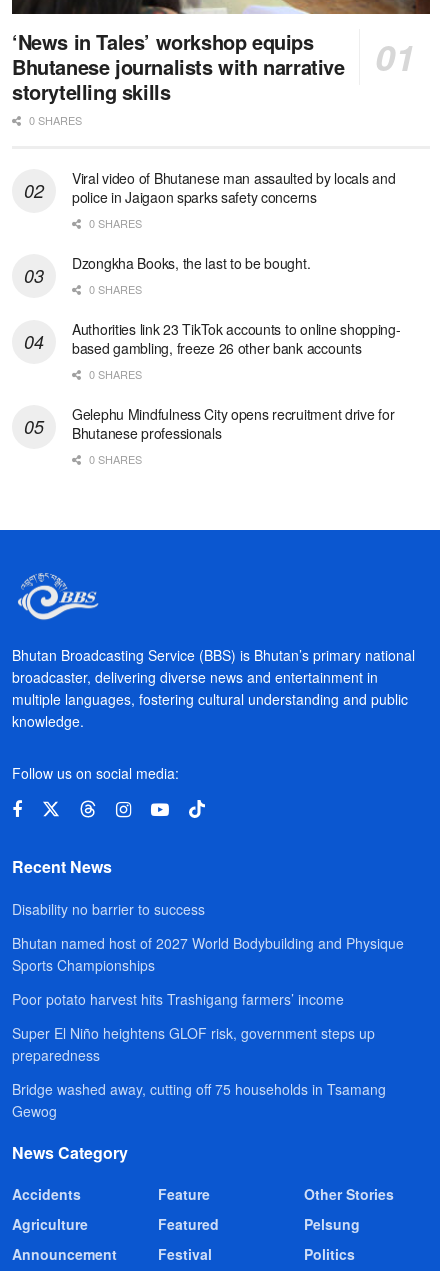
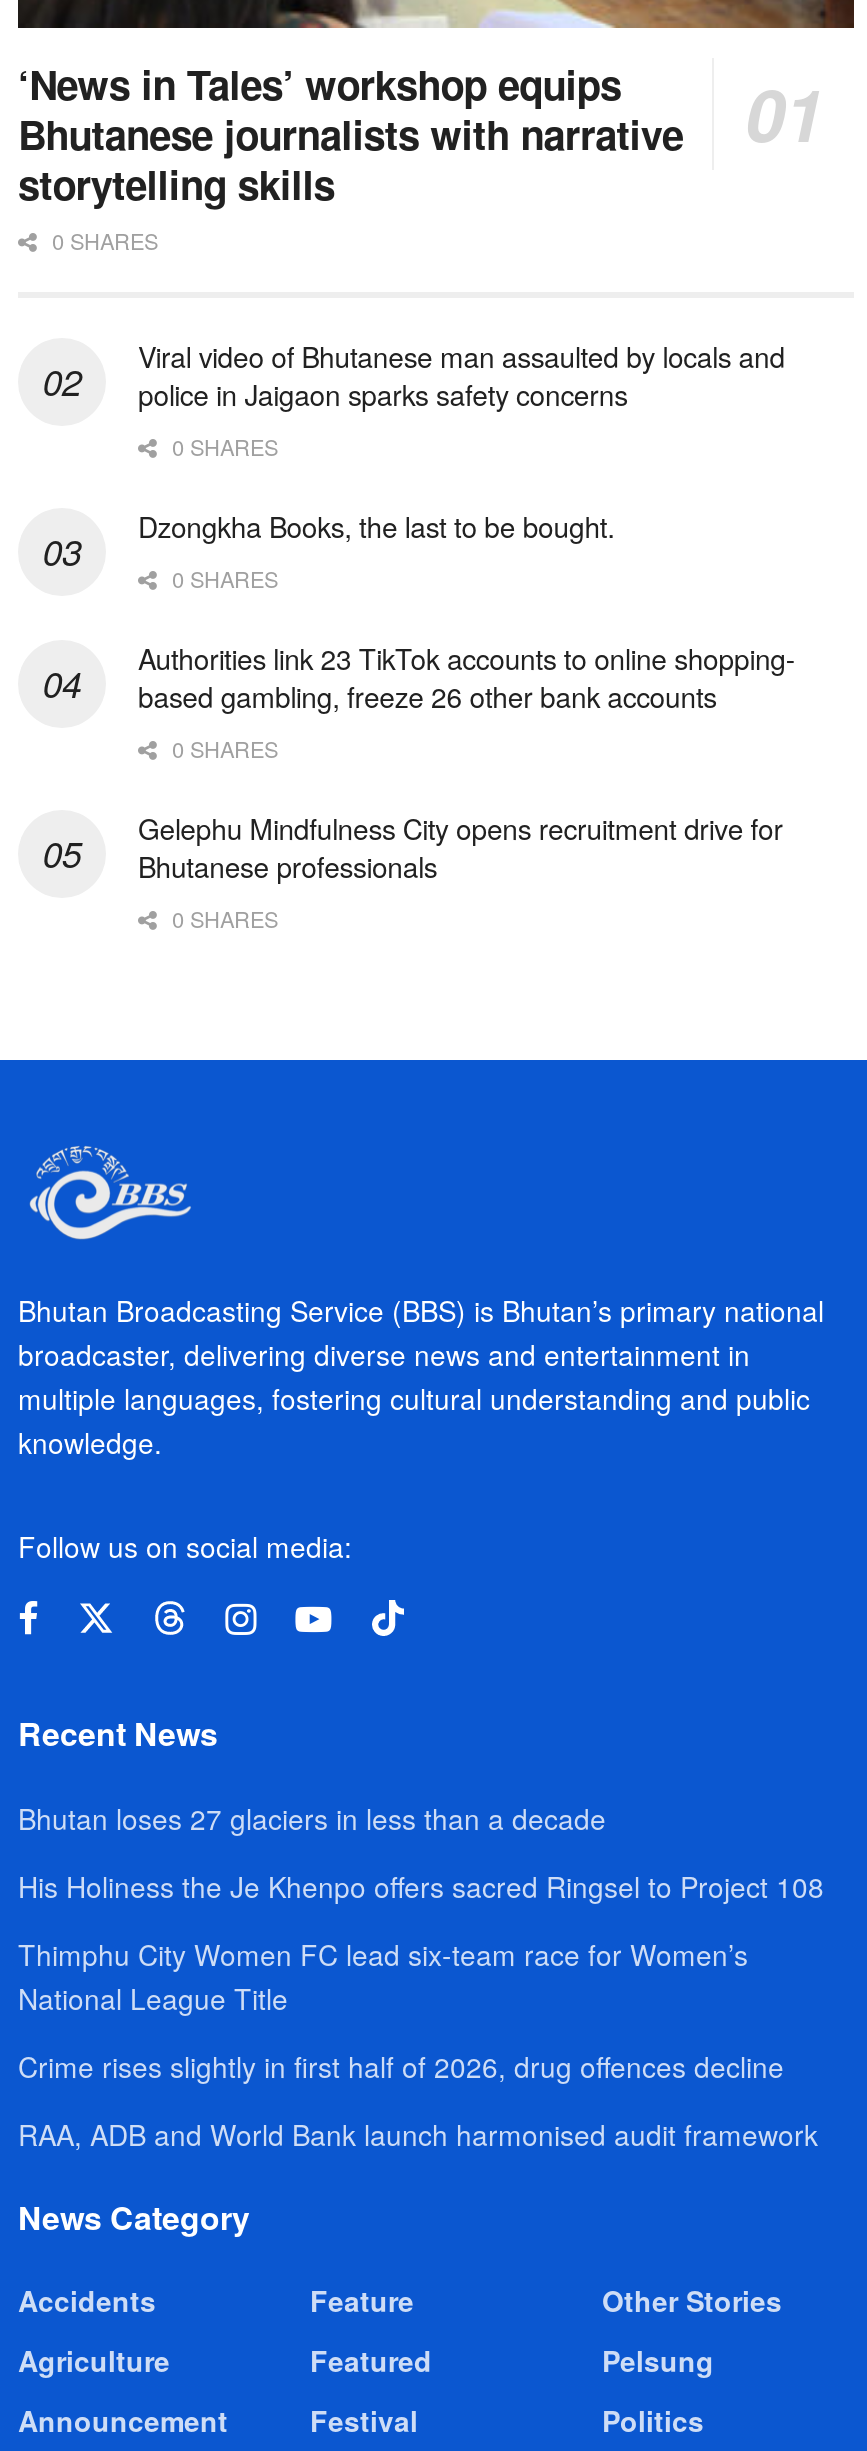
[12,899,205,919] Disability no barrier to success -> [18,1799,606,1839] Bhutan loses 27 glaciers in less than a decade
[12,933,404,975] Bhutan named host of 2027 World Bodybuilding and Physique | Sports Championships -> [18,1867,824,1907] His Holiness the Je Khenpo offers sacred Ringsel to Project 108
[12,989,344,1009] Poor potato harvest hits Trashigang farmers’ income -> [18,1935,748,2019] Thimphu City Women FC lead six-team race for Women’s | National League Title
[12,1023,375,1065] Super El Niño heightens GLOF risk, government steps up | preparedness -> [18,2047,784,2087] Crime rises slightly in first half of 2026, drug offences decline
[12,1079,386,1121] Bridge washed away, cutting off 75 households in Tsamang | Gewog -> [18,2115,818,2155] RAA, ADB and World Bank launch harmonised audit framework

